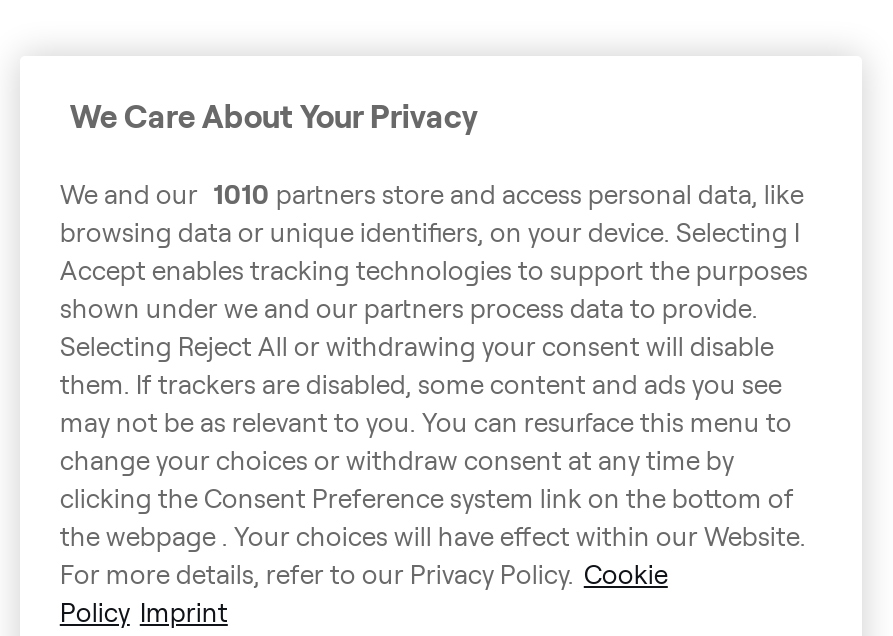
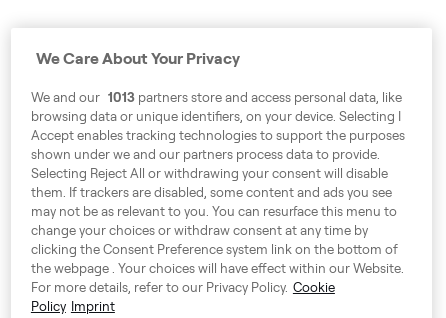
[60,177,804,209] We and our 1010 partners store and access personal data, like -> [31,89,402,105] We and our 1013 partners store and access personal data, like

